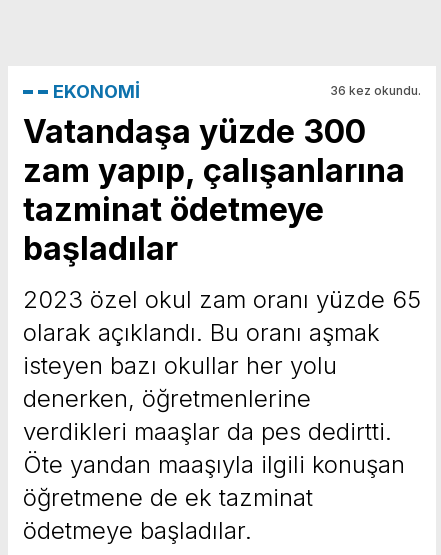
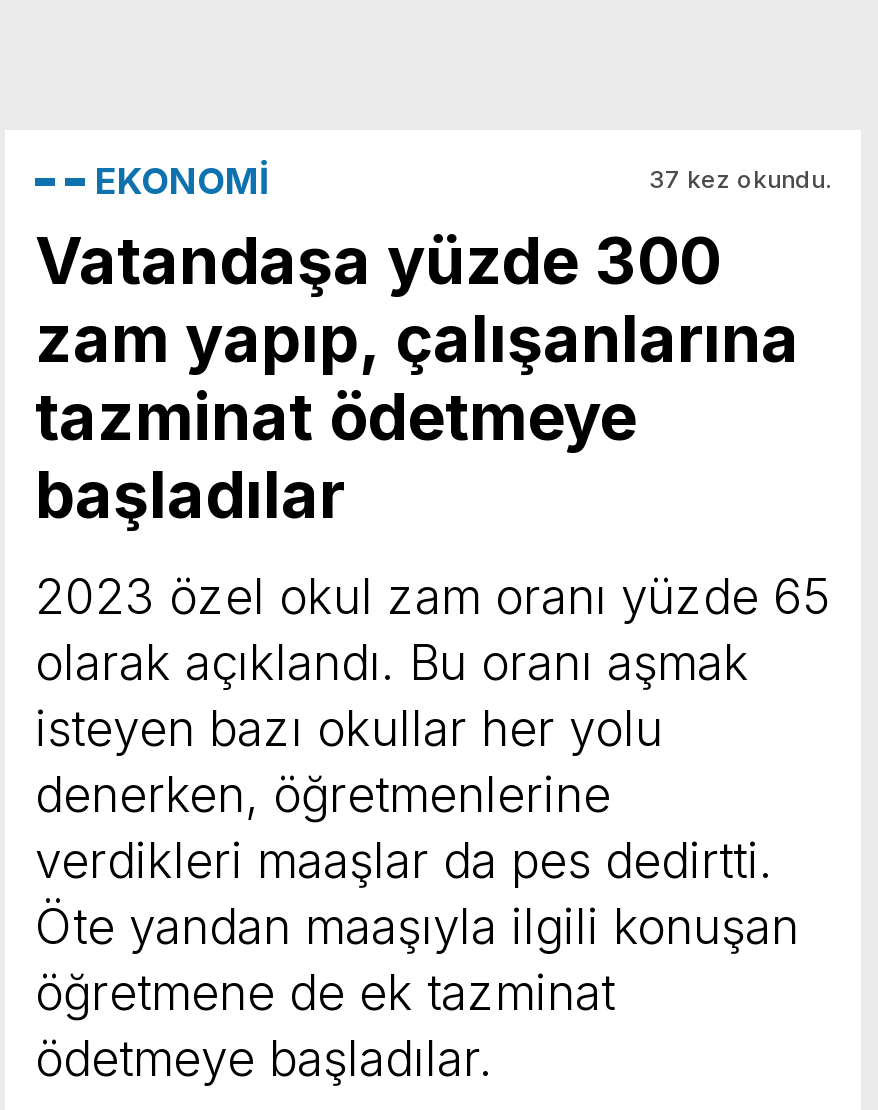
[330,83,421,98] 36 kez okundu. -> [649,164,831,194] 37 kez okundu.

